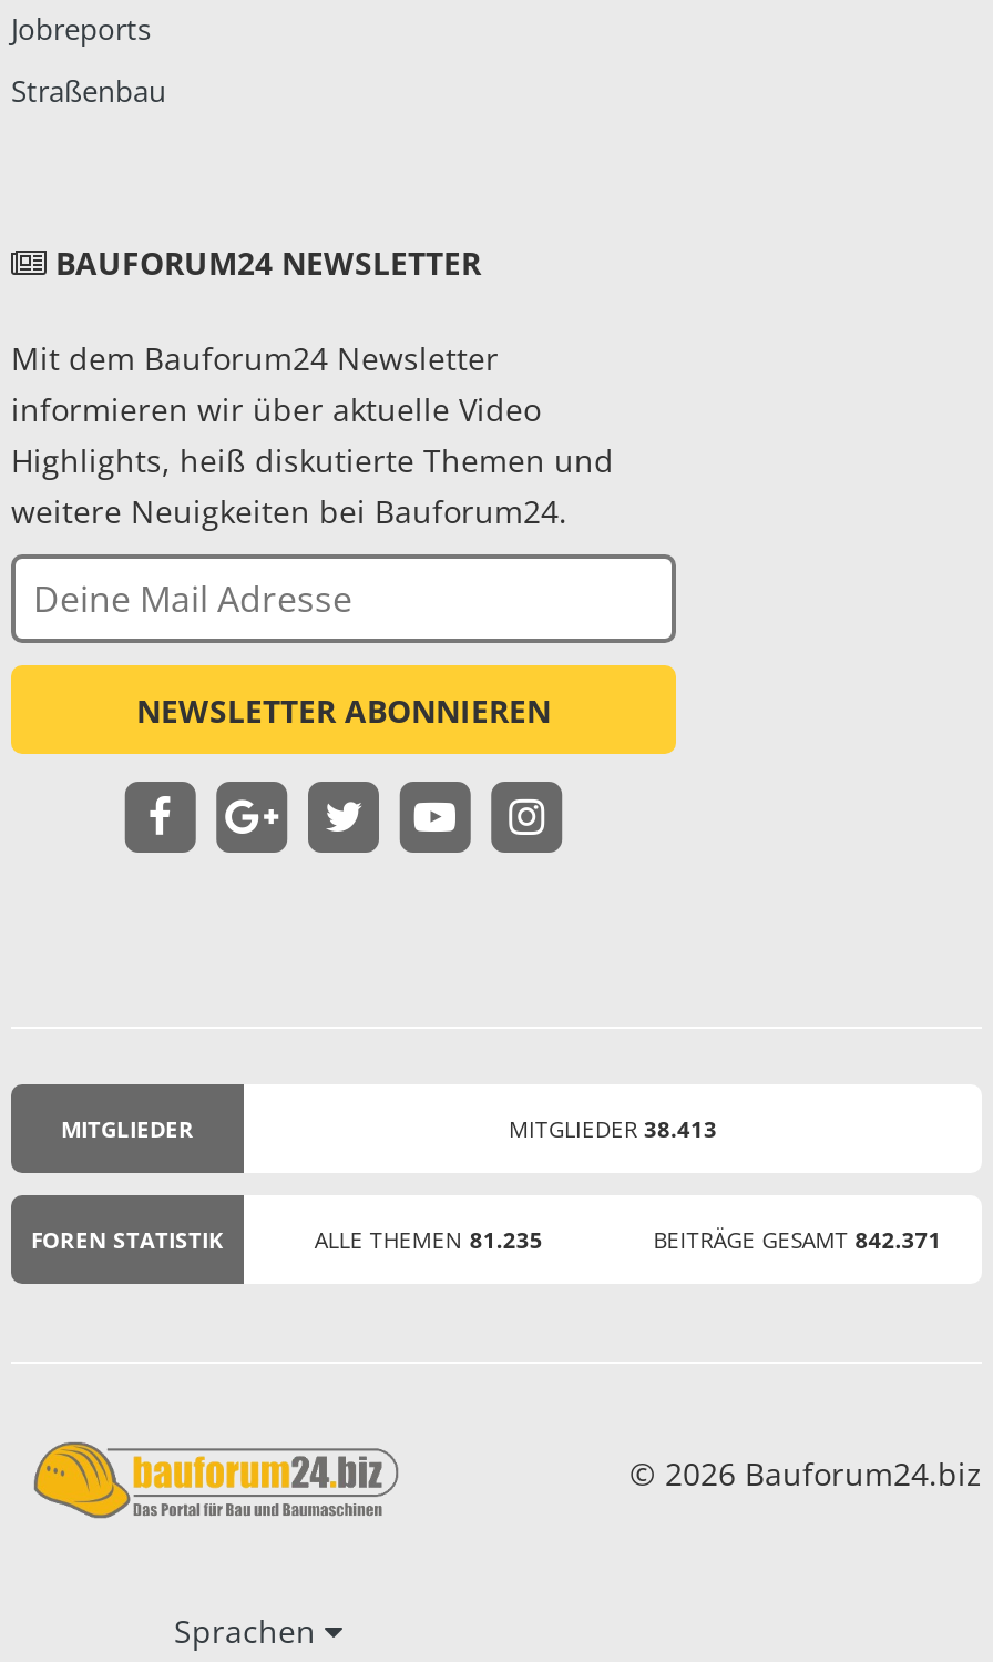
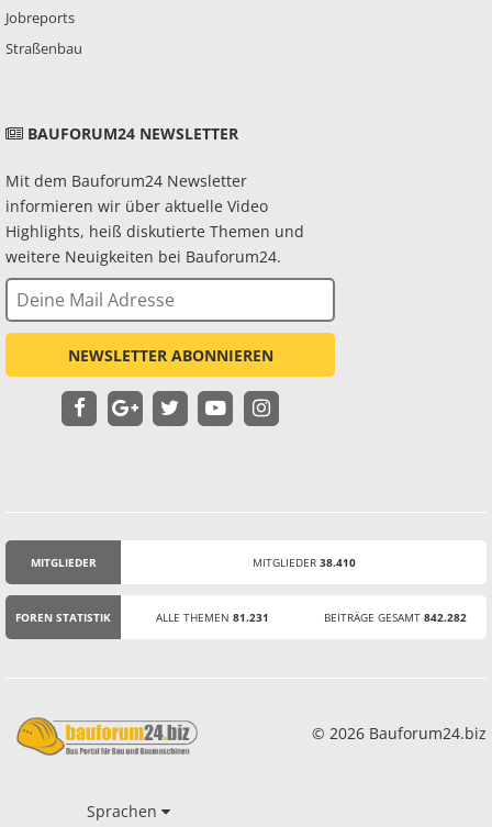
[509,1112,717,1143] MITGLIEDER 38.413 -> [252,554,355,570] MITGLIEDER 38.410
[314,1223,543,1254] ALLE THEMEN 81.235 -> [156,609,269,624] ALLE THEMEN 81.231
[653,1223,942,1254] BEITRÄGE GESAMT 842.371 -> [324,609,467,624] BEITRÄGE GESAMT 842.282

